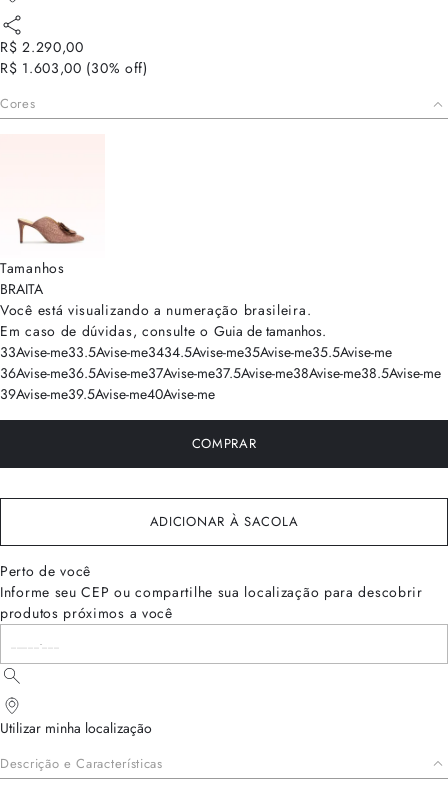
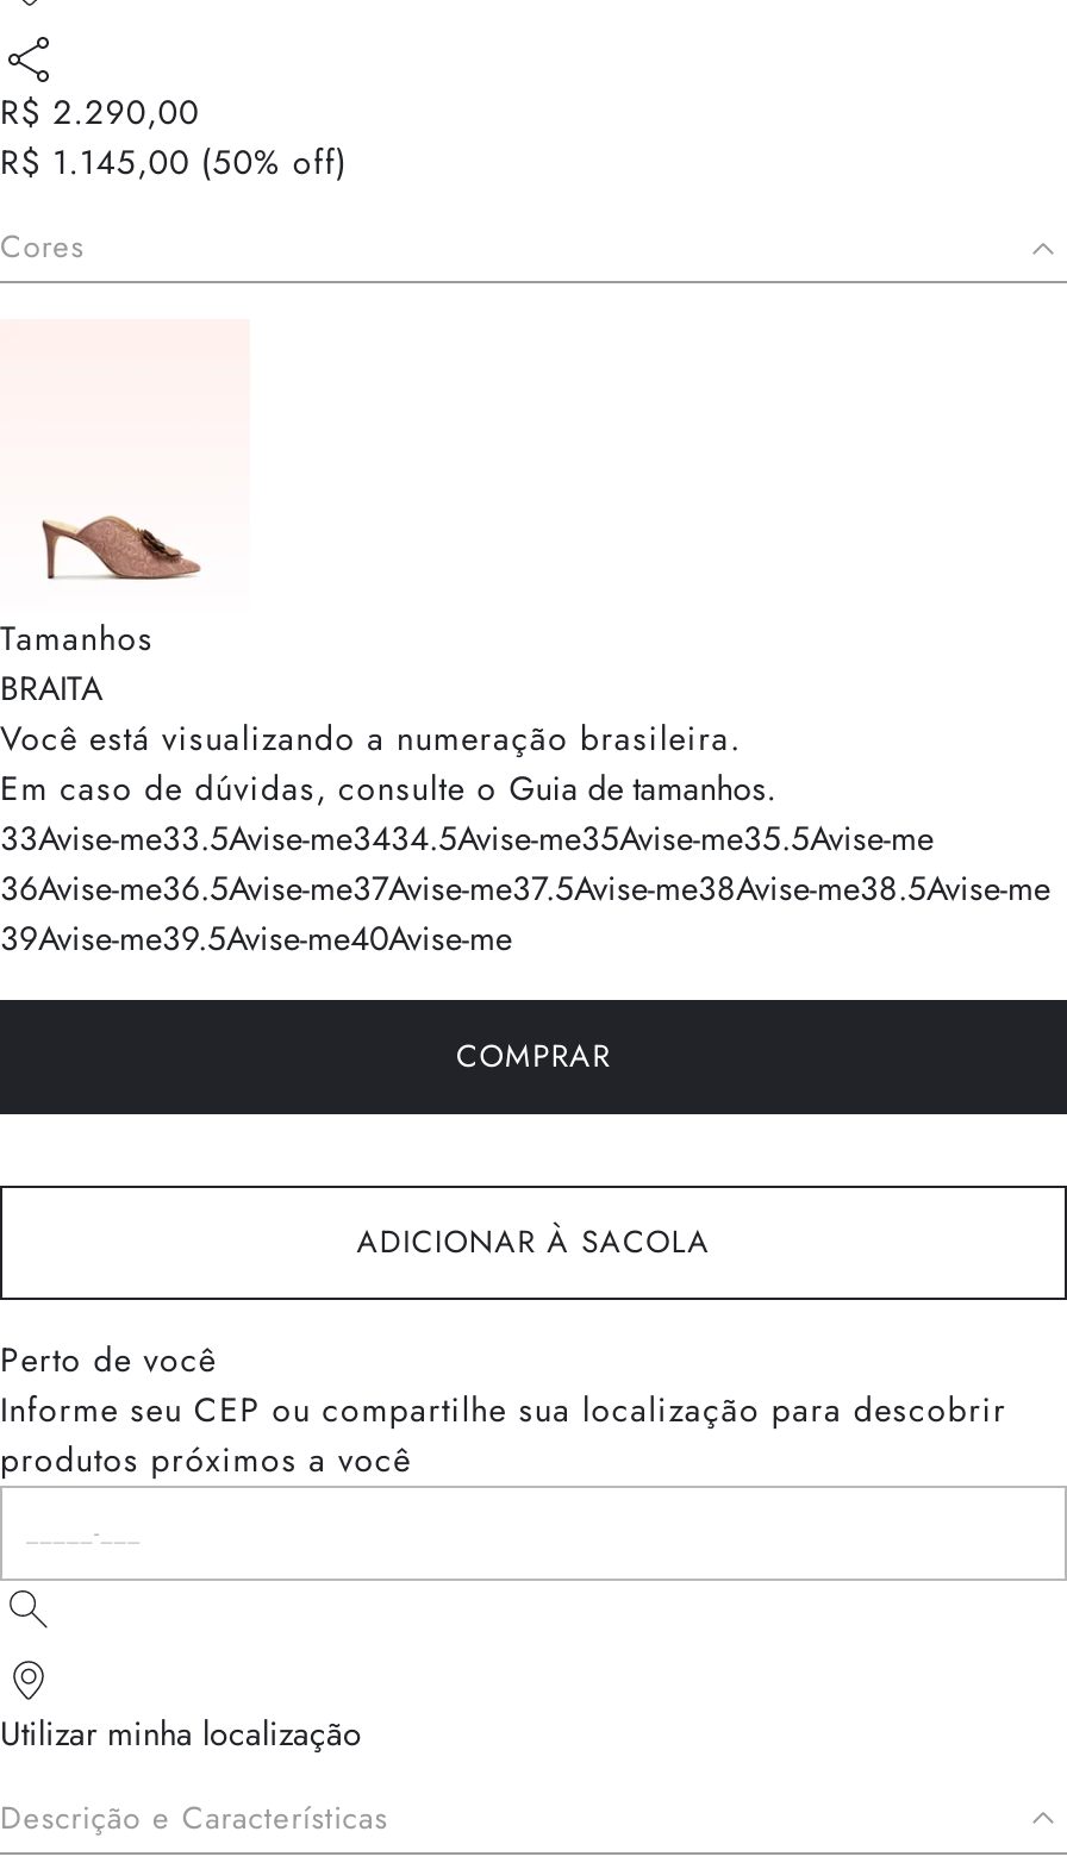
[0,58,148,78] R$ 1.603,00 (30% off) -> [0,138,347,186] R$ 1.145,00 (50% off)

